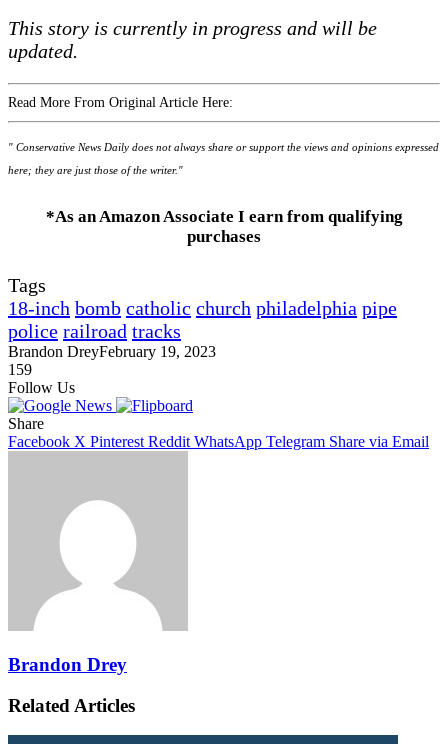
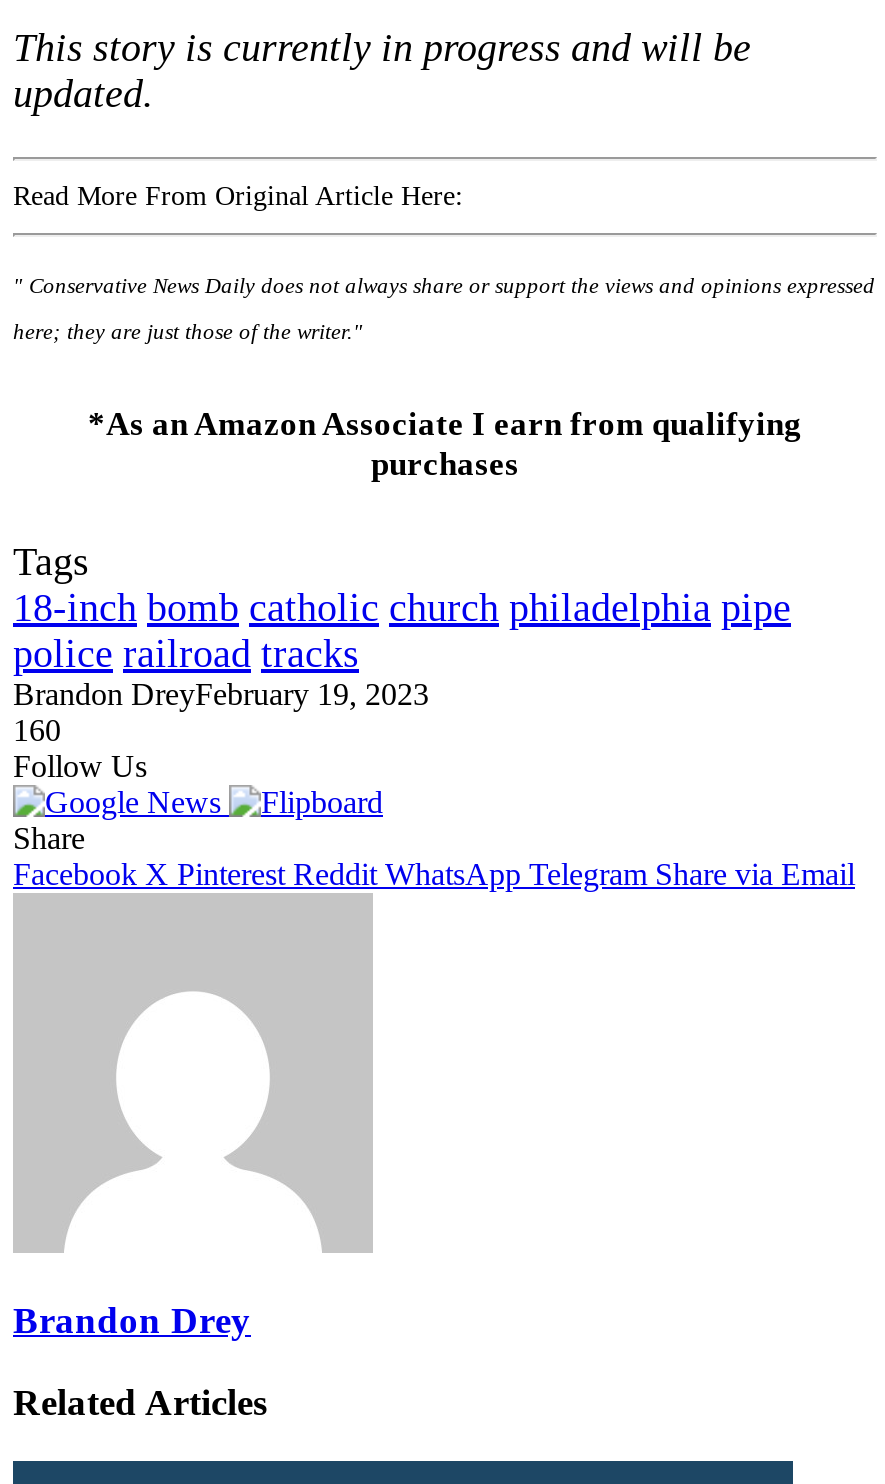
[8,361,32,378] 159 -> [13,713,61,747] 160

